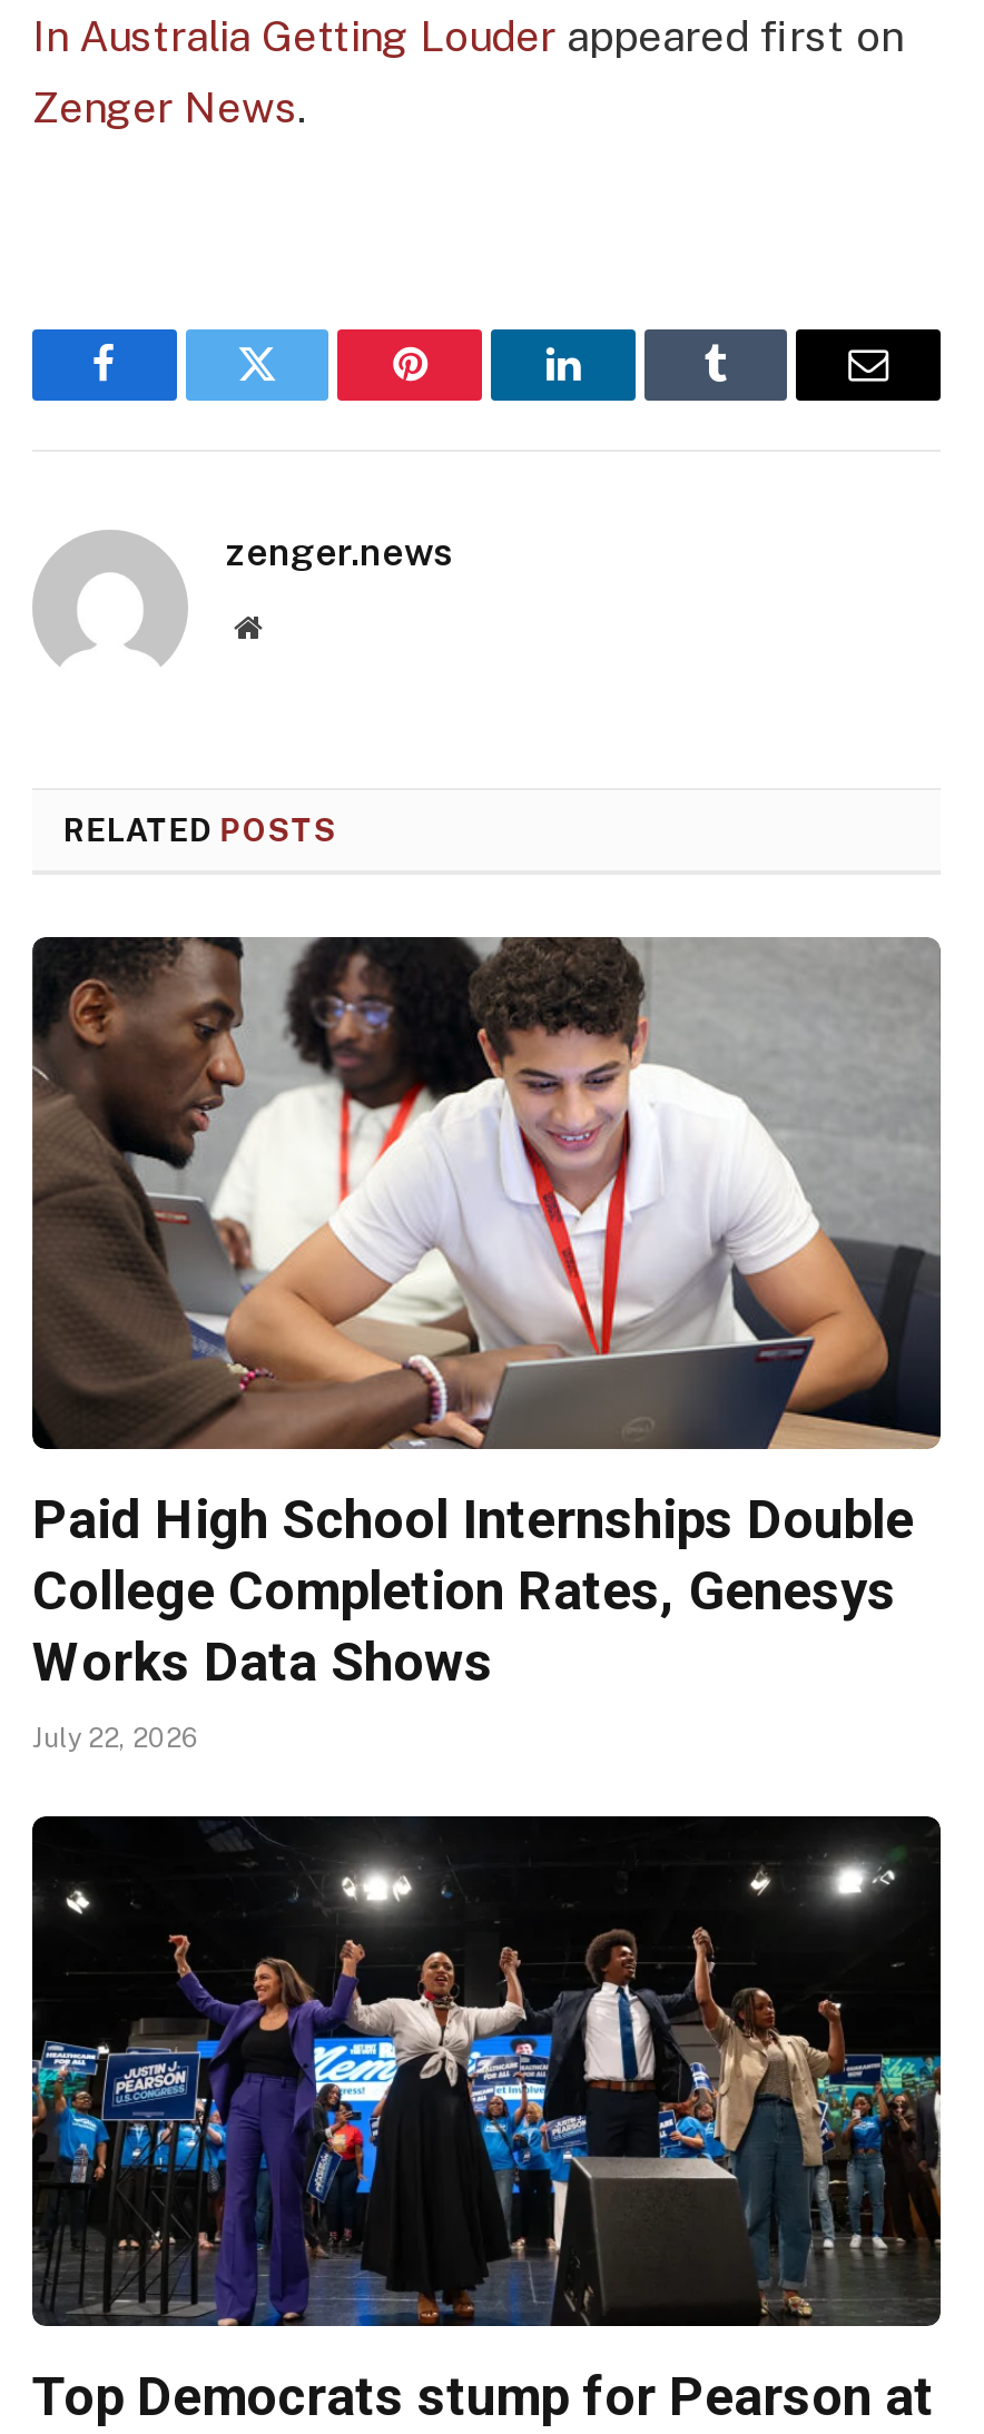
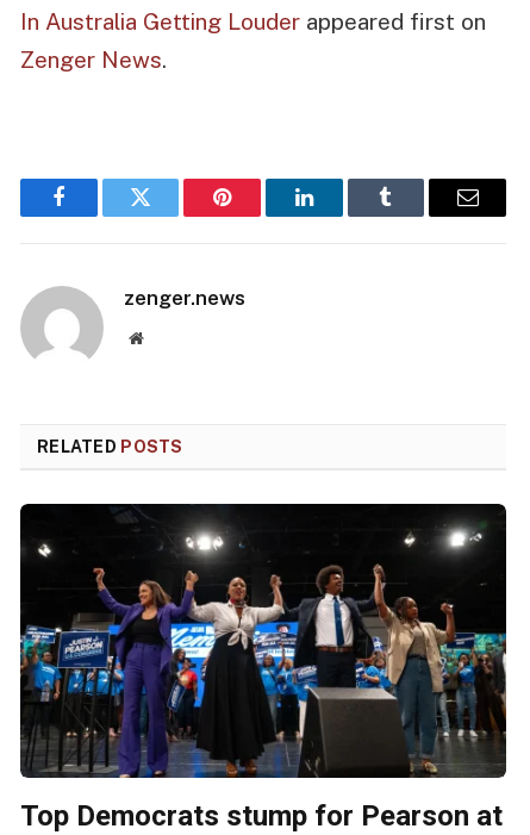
[30,935,941,1753] [image] | Paid High School Internships Double | College Completion Rates, Genesys | Works Data Shows | July 22, 2026 -> none

